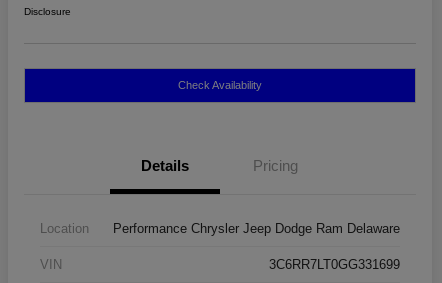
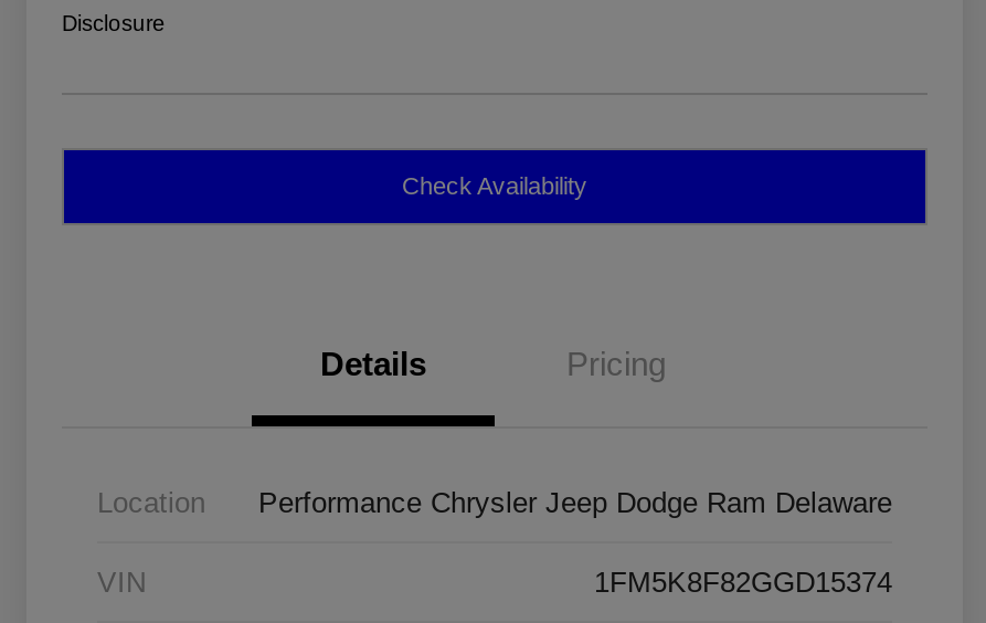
[269,257,400,272] 3C6RR7LT0GG331699 -> [594,565,892,598] 1FM5K8F82GGD15374

